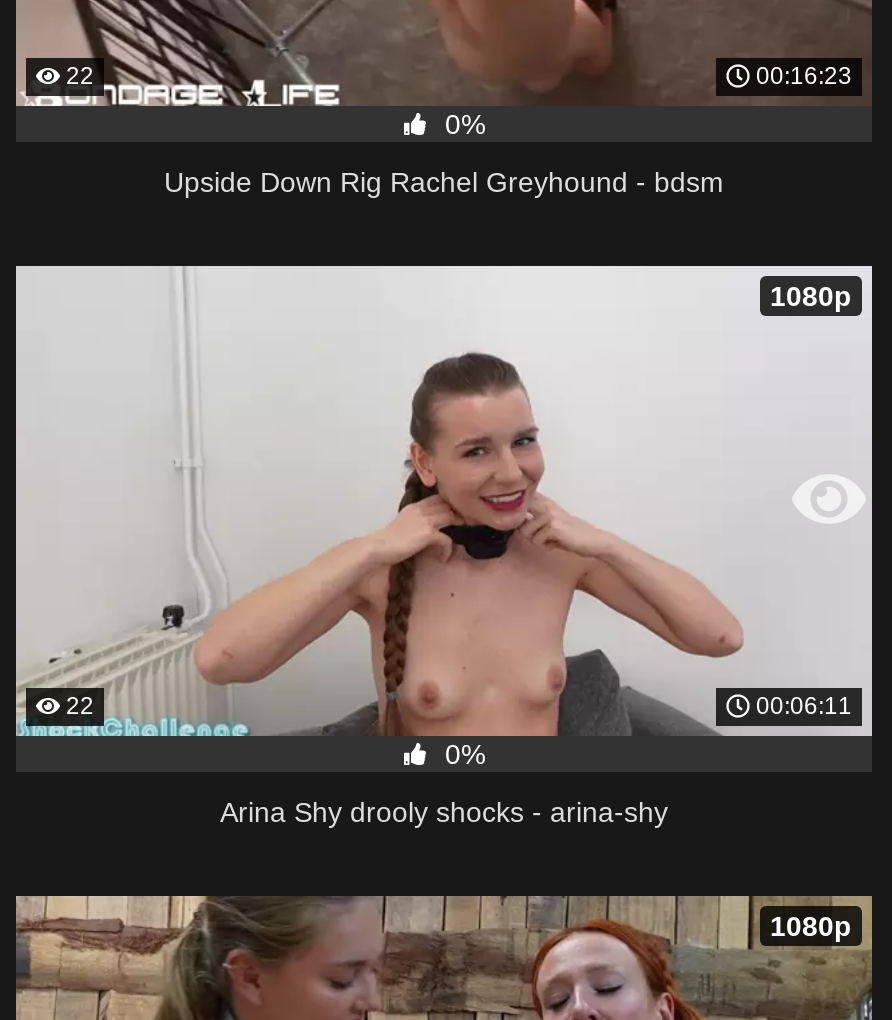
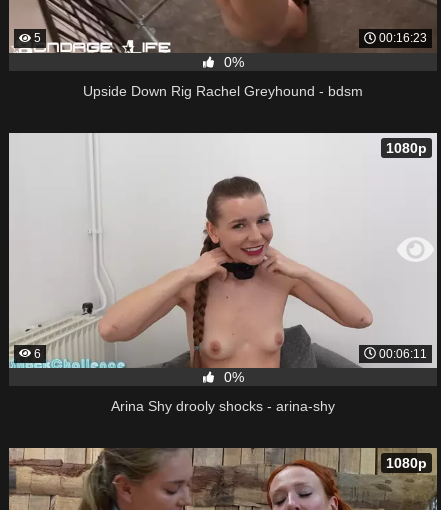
[60,62,94,90] 22 -> [31,31,41,45] 5
[60,693,94,721] 22 -> [31,346,41,360] 6

